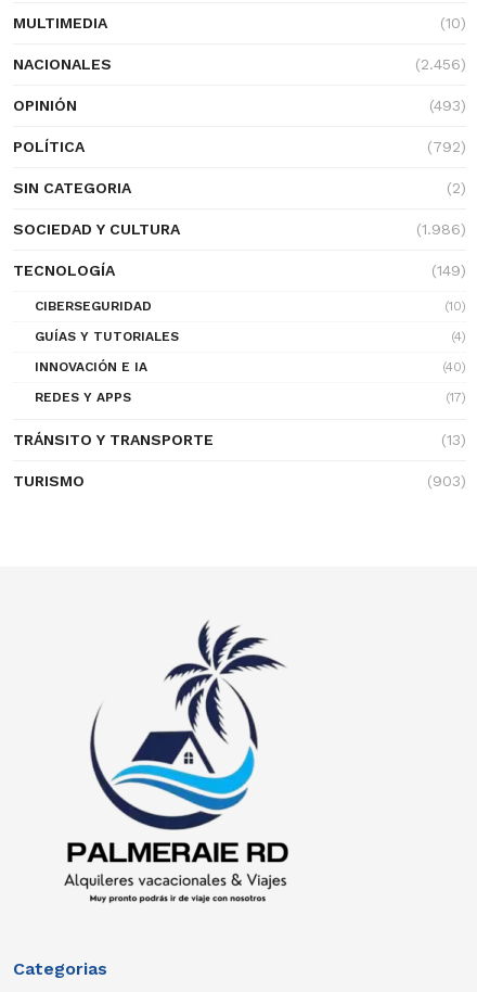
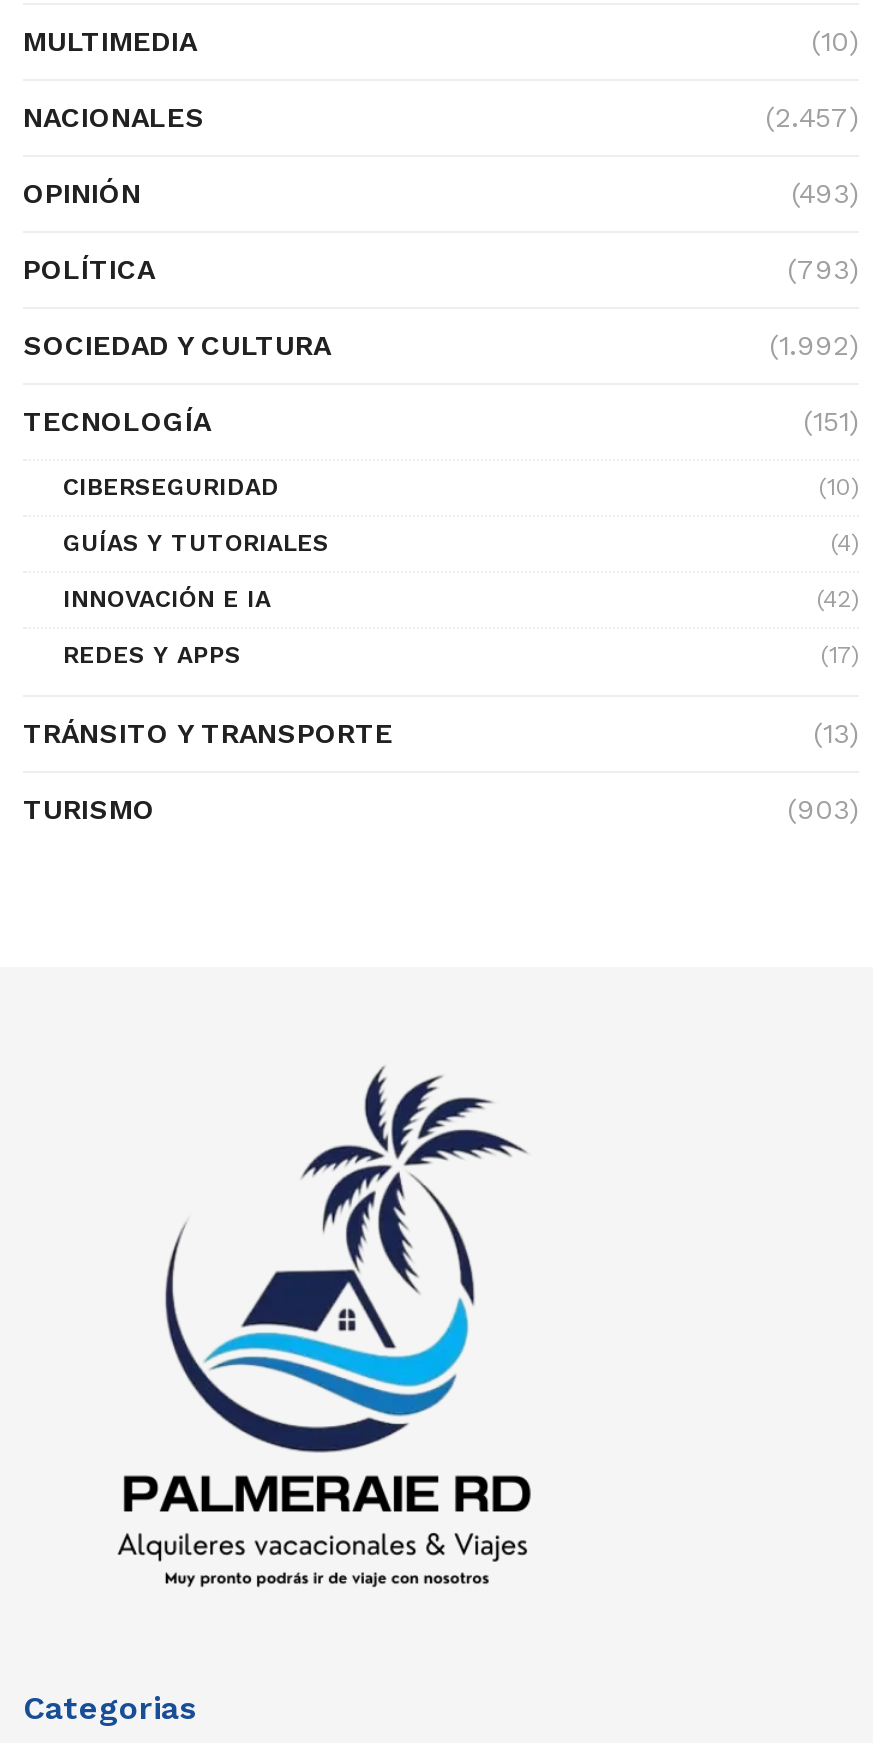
[415,55,466,73] (2.456) -> [765,101,859,133] (2.457)
[13,138,466,196] (792) | SIN CATEGORIA | (2) -> [787,253,859,285] (793)
[416,220,466,237] (1.986) -> [769,329,859,361] (1.992)
[431,261,466,279] (149) -> [803,405,859,437] (151)
[442,359,466,374] (40) -> [817,585,859,613] (42)

